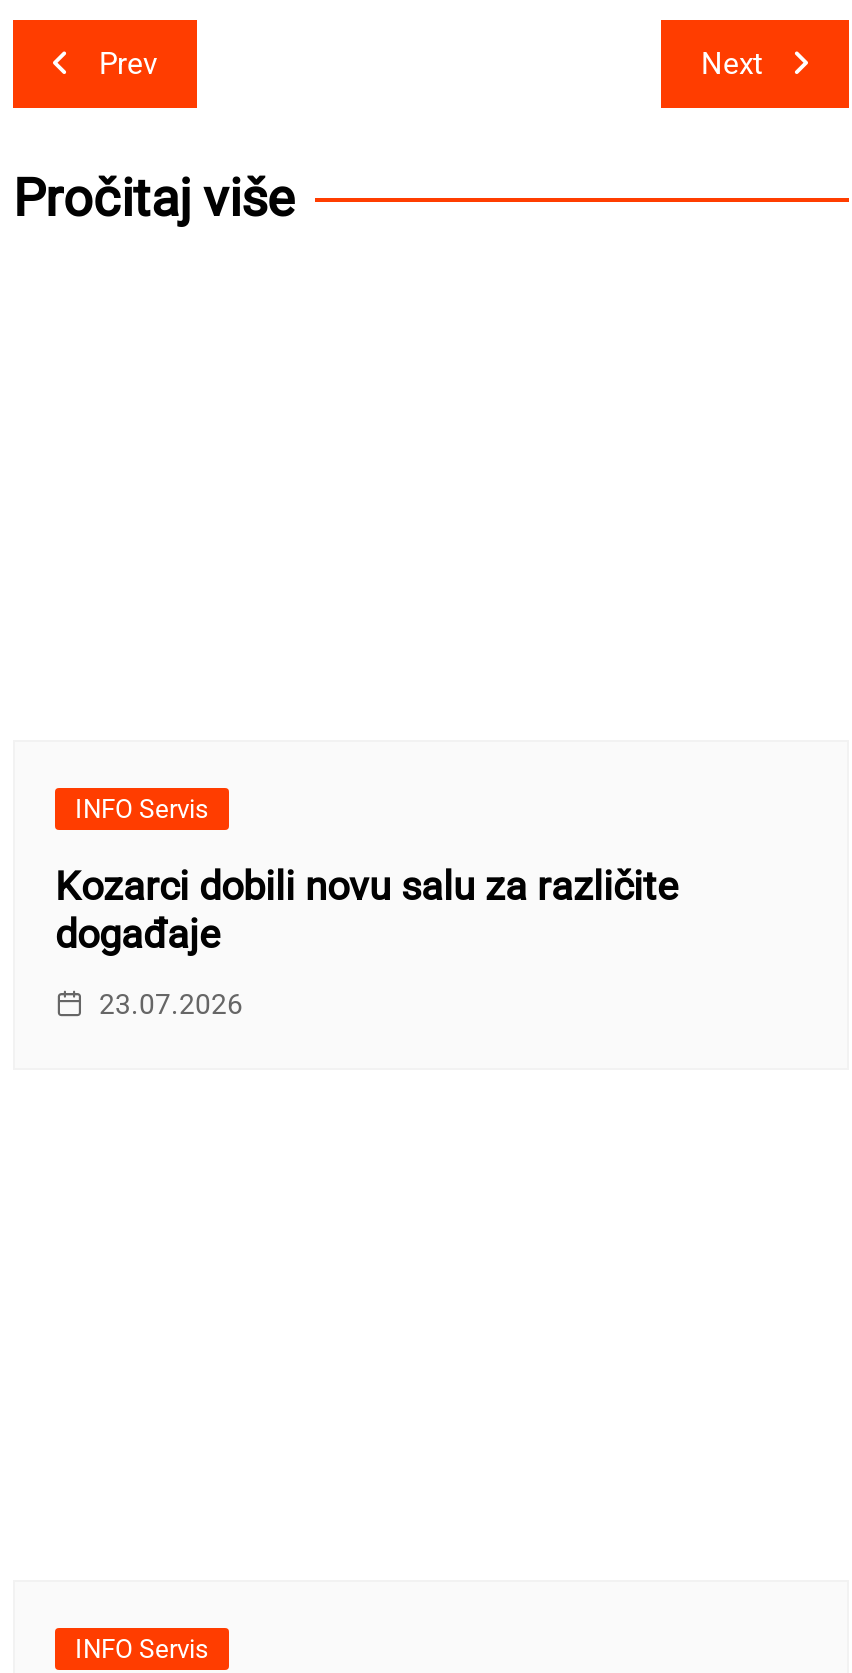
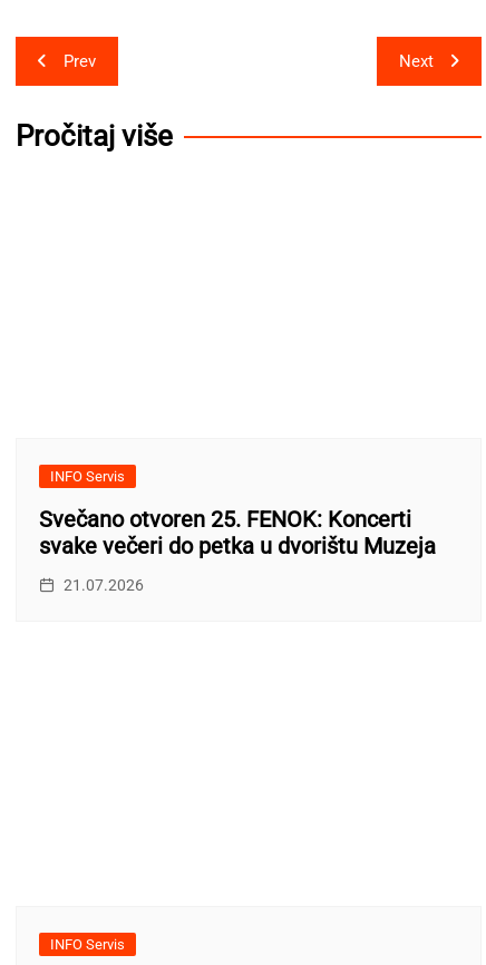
[55,862,679,958] Kozarci dobili novu salu za različite | događaje -> [39,506,436,559] Svečano otvoren 25. FENOK: Koncerti | svake večeri do petka u dvorištu Muzeja
[99,988,243,1020] 23.07.2026 -> [64,576,144,594] 21.07.2026

